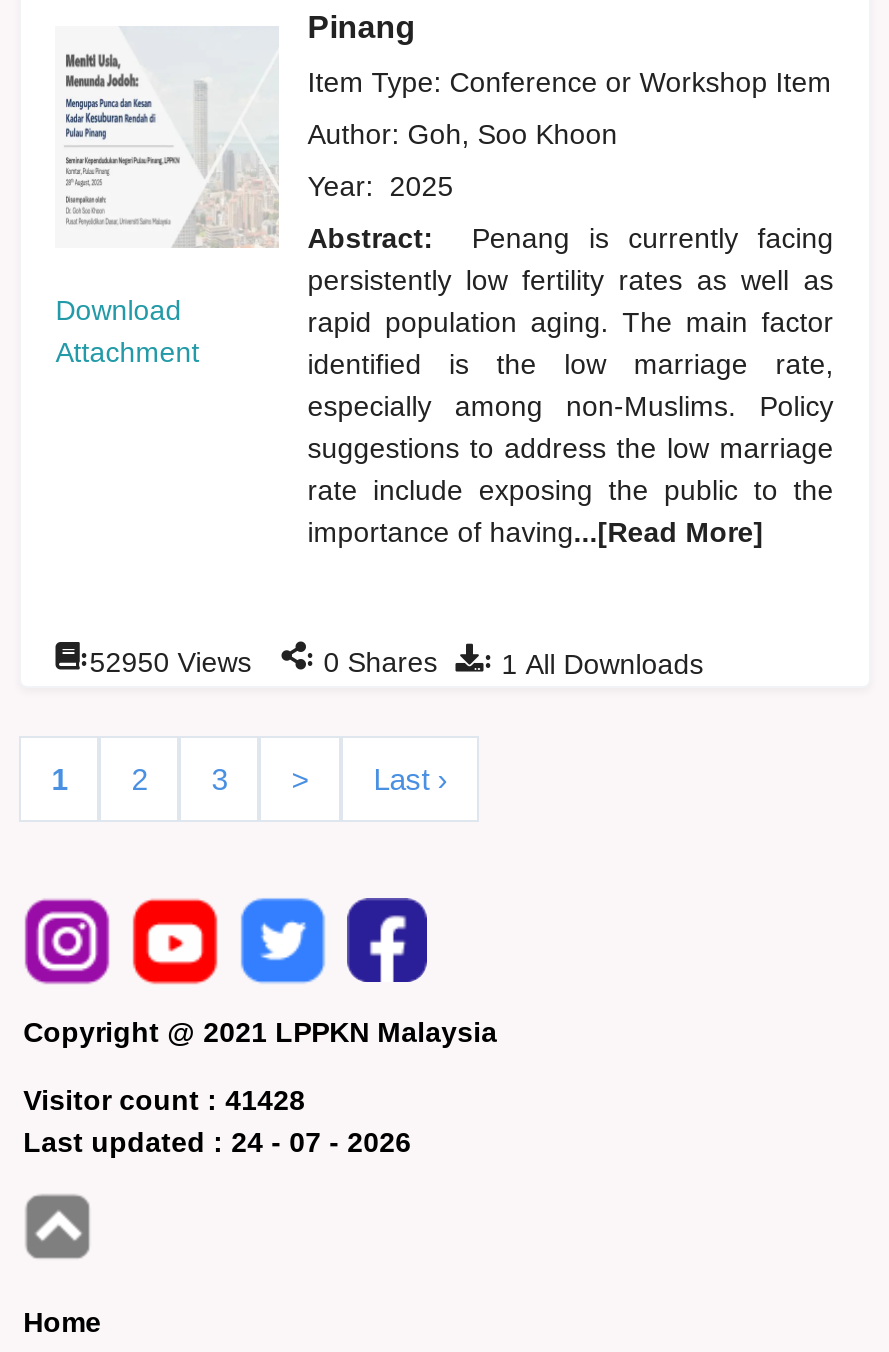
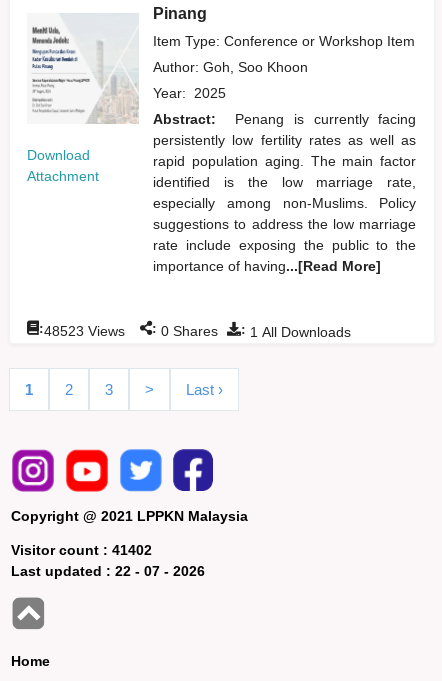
[79,642,703,680] :52950 Views : 0 Shares : 1 All Downloads -> [39,321,351,340] :48523 Views : 0 Shares : 1 All Downloads
[23,1084,305,1116] Visitor count : 41428 -> [11,542,152,558] Visitor count : 41402
[23,1126,411,1158] Last updated : 24 - 07 - 2026 -> [11,563,205,579] Last updated : 22 - 07 - 2026

